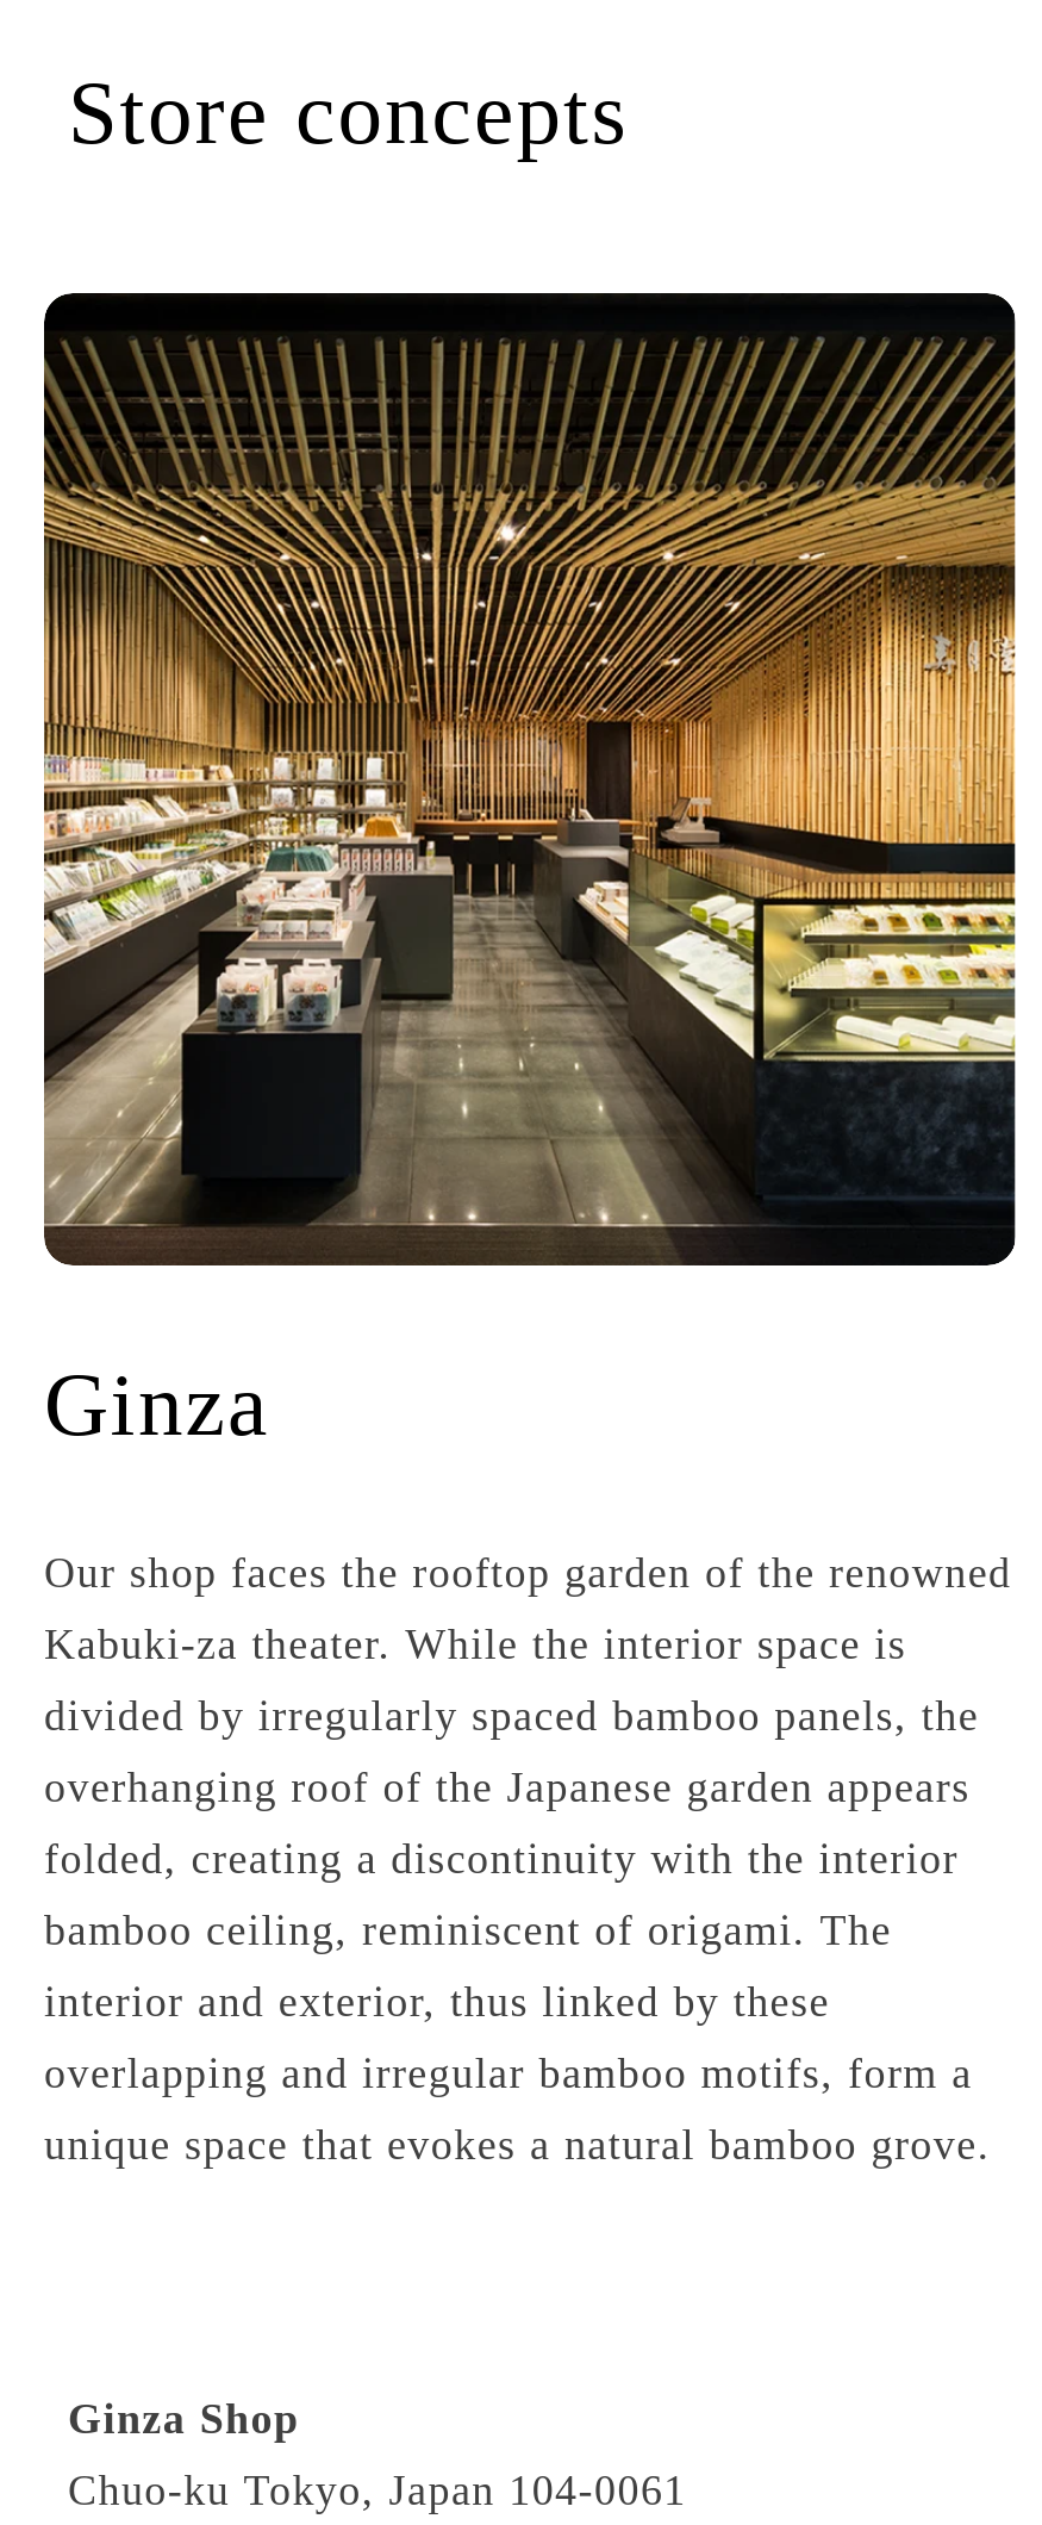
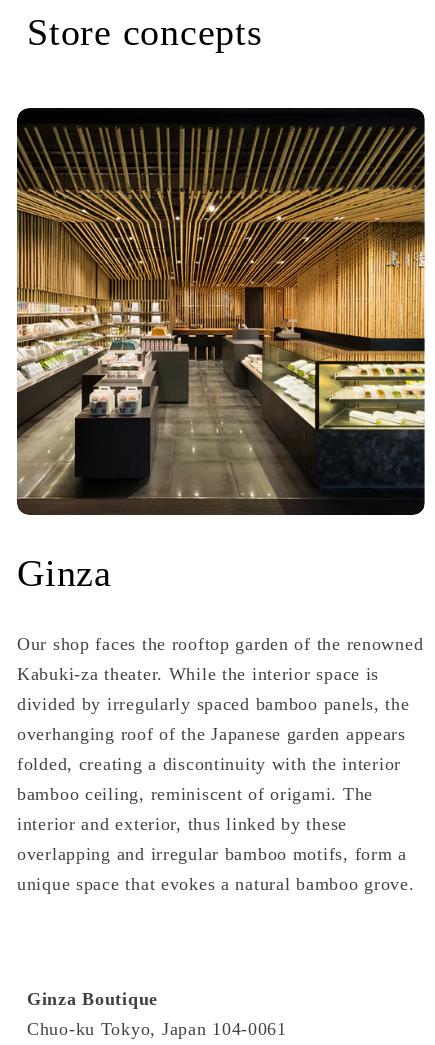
[68,2395,299,2443] Ginza Shop -> [27,989,158,1009] Ginza Boutique

